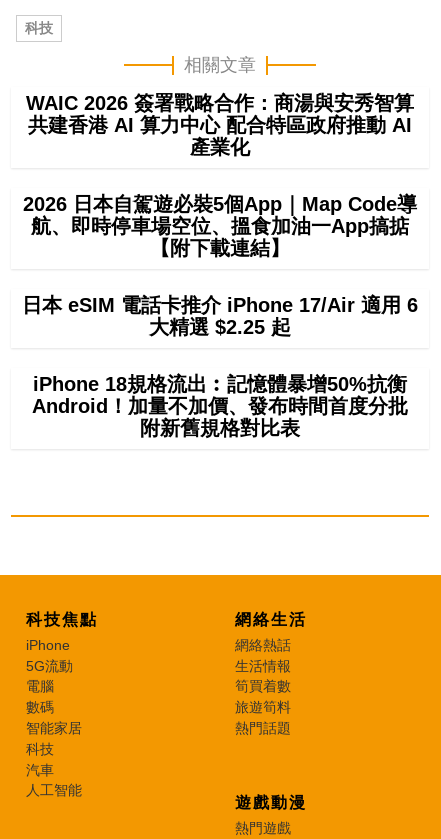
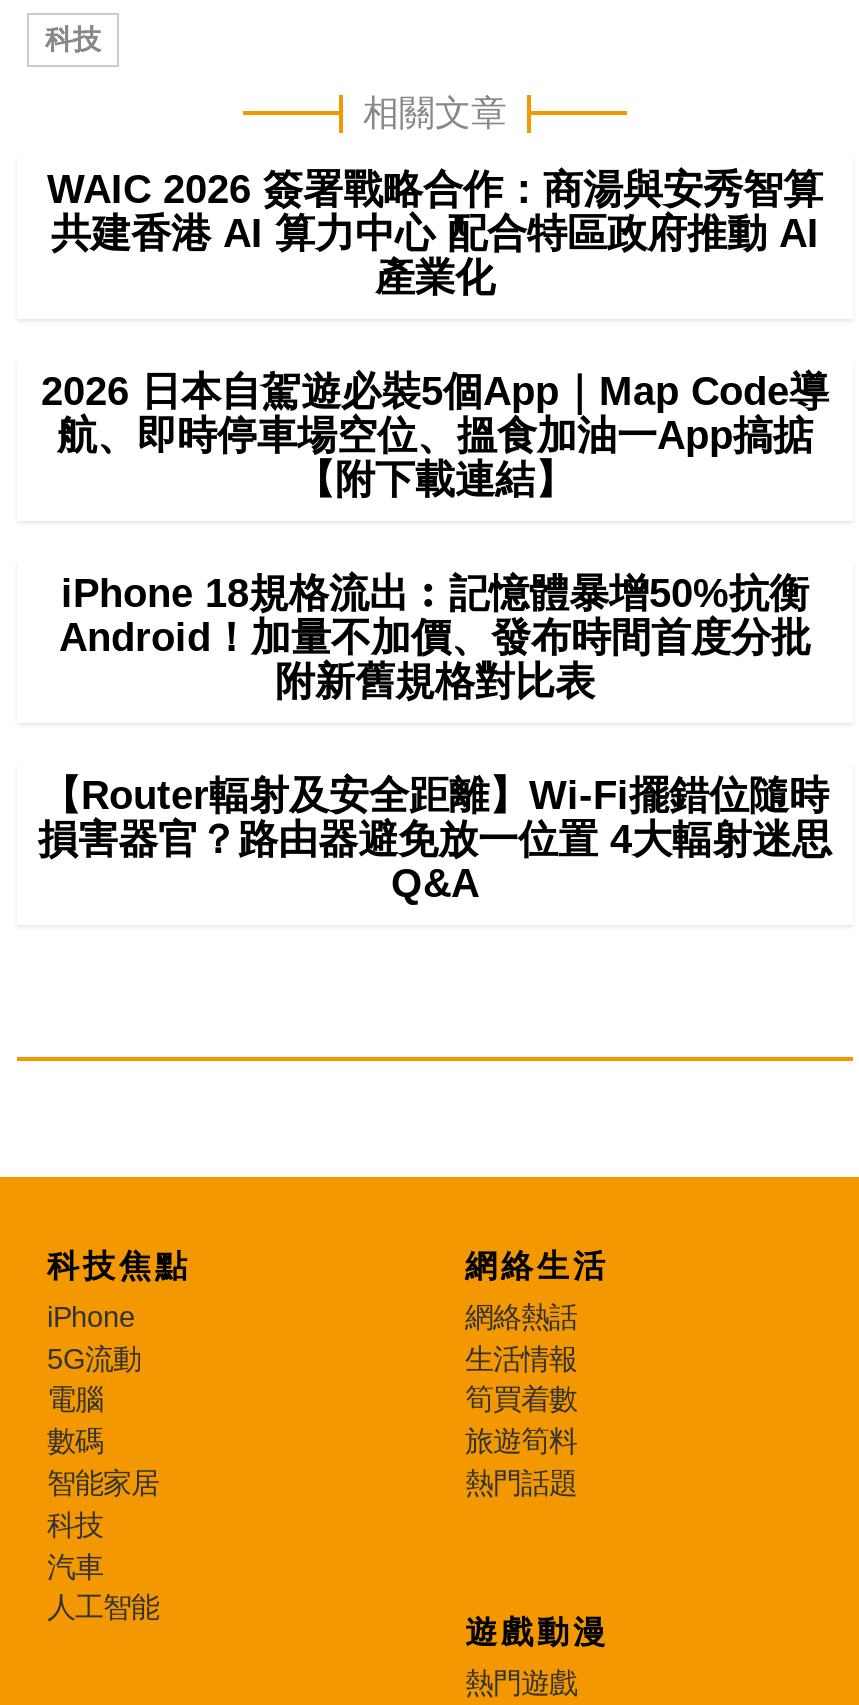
[22,294,418,338] 日本 eSIM 電話卡推介 iPhone 17/Air 適用 6 | 大精選 $2.25 起 -> none
moved [32,373,408,439] -> [59,571,811,703]: iPhone 18規格流出︰記憶體暴增50%抗衡 | Android！加量不加價、發布時間首度分批 | 附新舊規格對比表
none -> [38,773,832,905] 【Router輻射及安全距離】Wi-Fi擺錯位隨時 | 損害器官？路由器避免放一位置 4大輻射迷思 | Q&A

